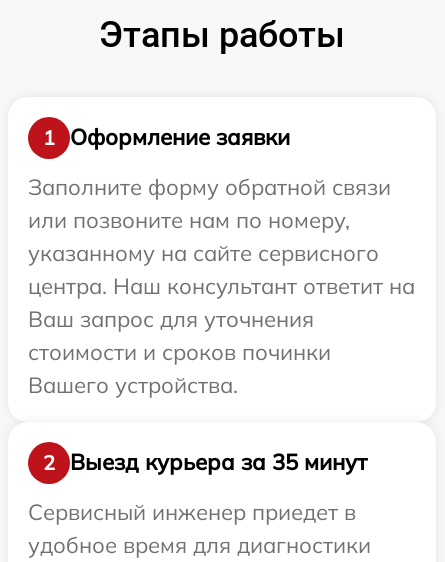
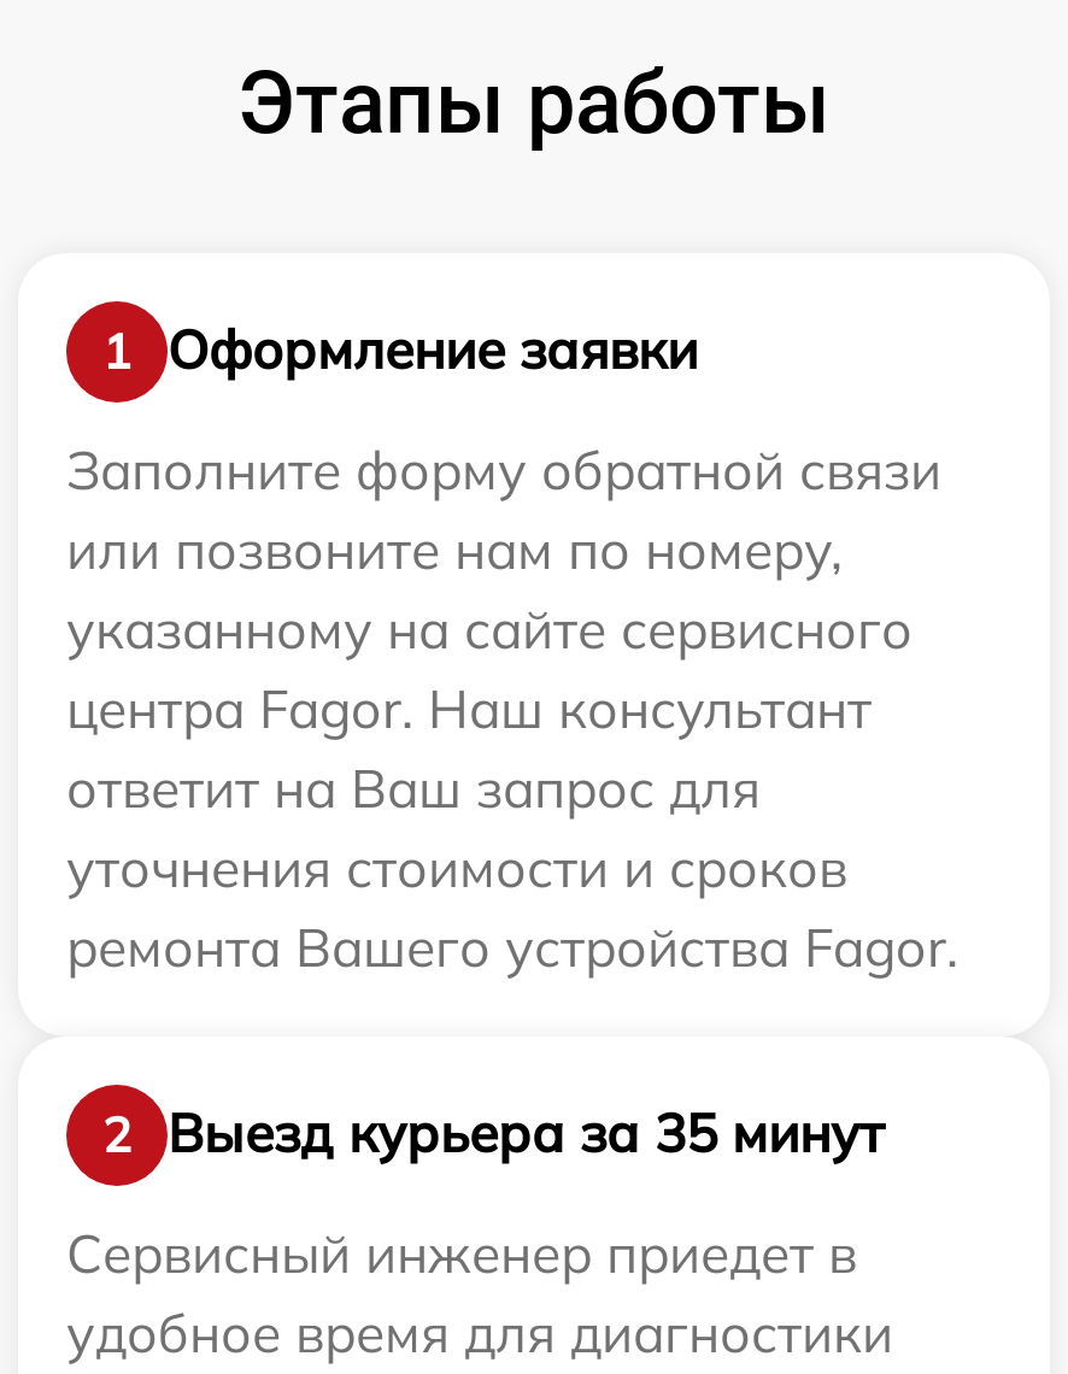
[28,272,415,399] центра. Наш консультант ответит на | Ваш запрос для уточнения | стоимости и сроков починки | Вашего устройства. -> [66,674,958,980] центра Fagor. Наш консультант | ответит на Ваш запрос для | уточнения стоимости и сроков | ремонта Вашего устройства Fagor.

